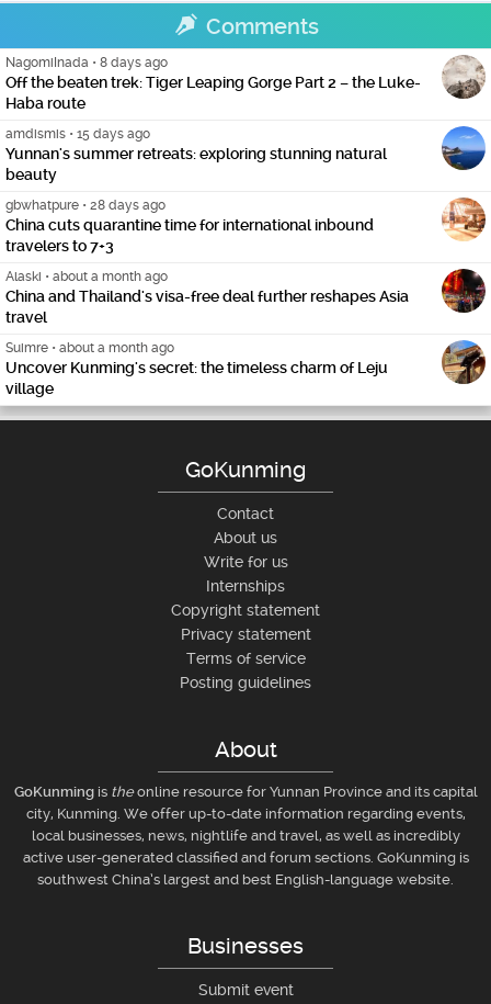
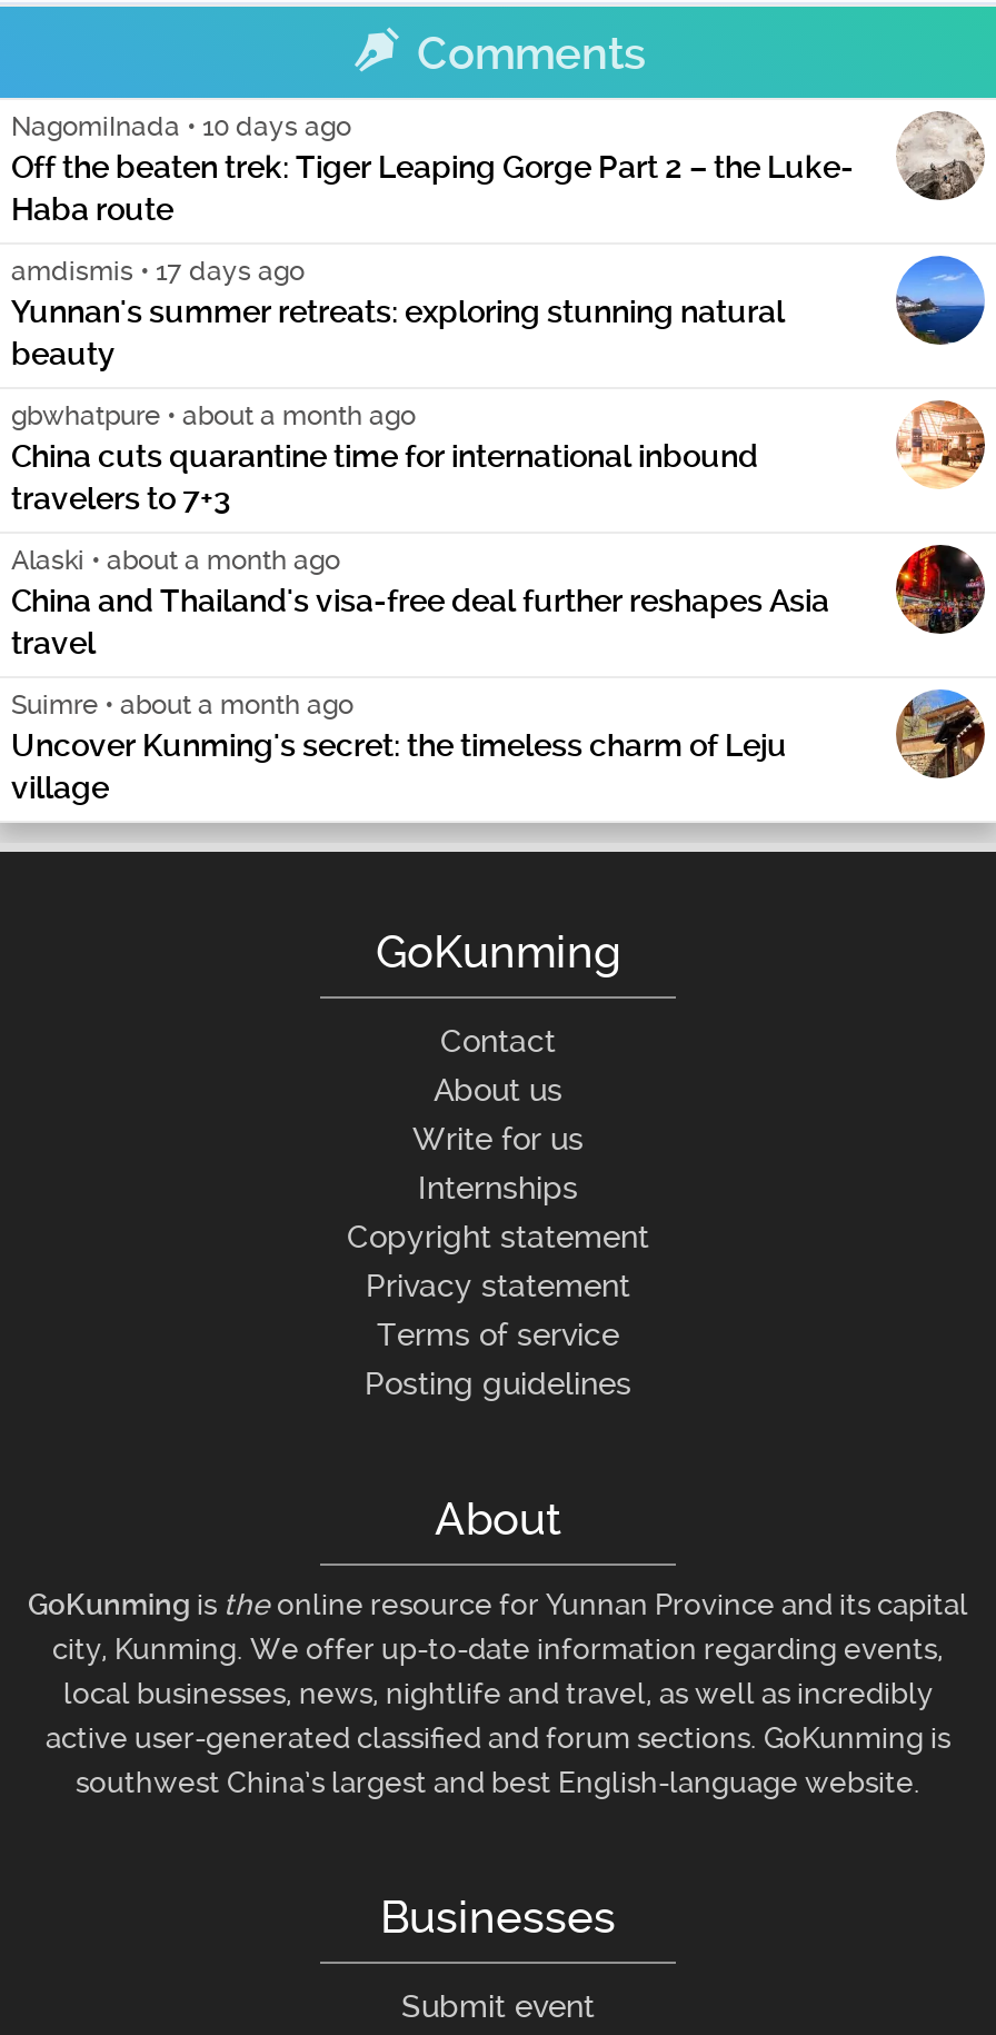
[5,55,168,70] NagomiInada • 8 days ago -> [11,111,351,142] NagomiInada • 10 days ago
[5,126,150,142] amdismis • 15 days ago -> [11,256,305,287] amdismis • 17 days ago
[5,198,165,213] gbwhatpure • 28 days ago -> [11,400,416,431] gbwhatpure • about a month ago

